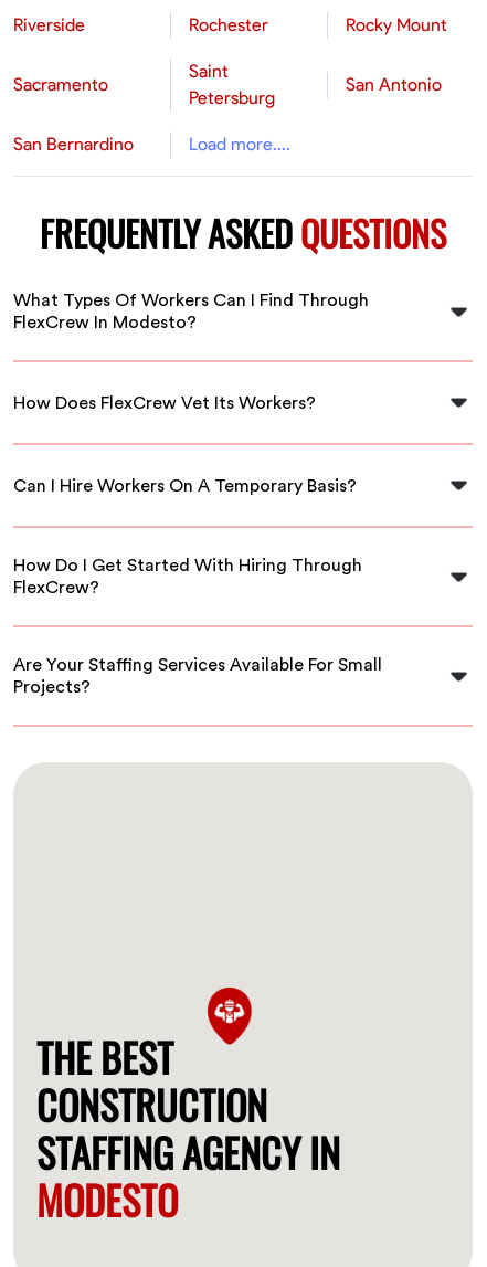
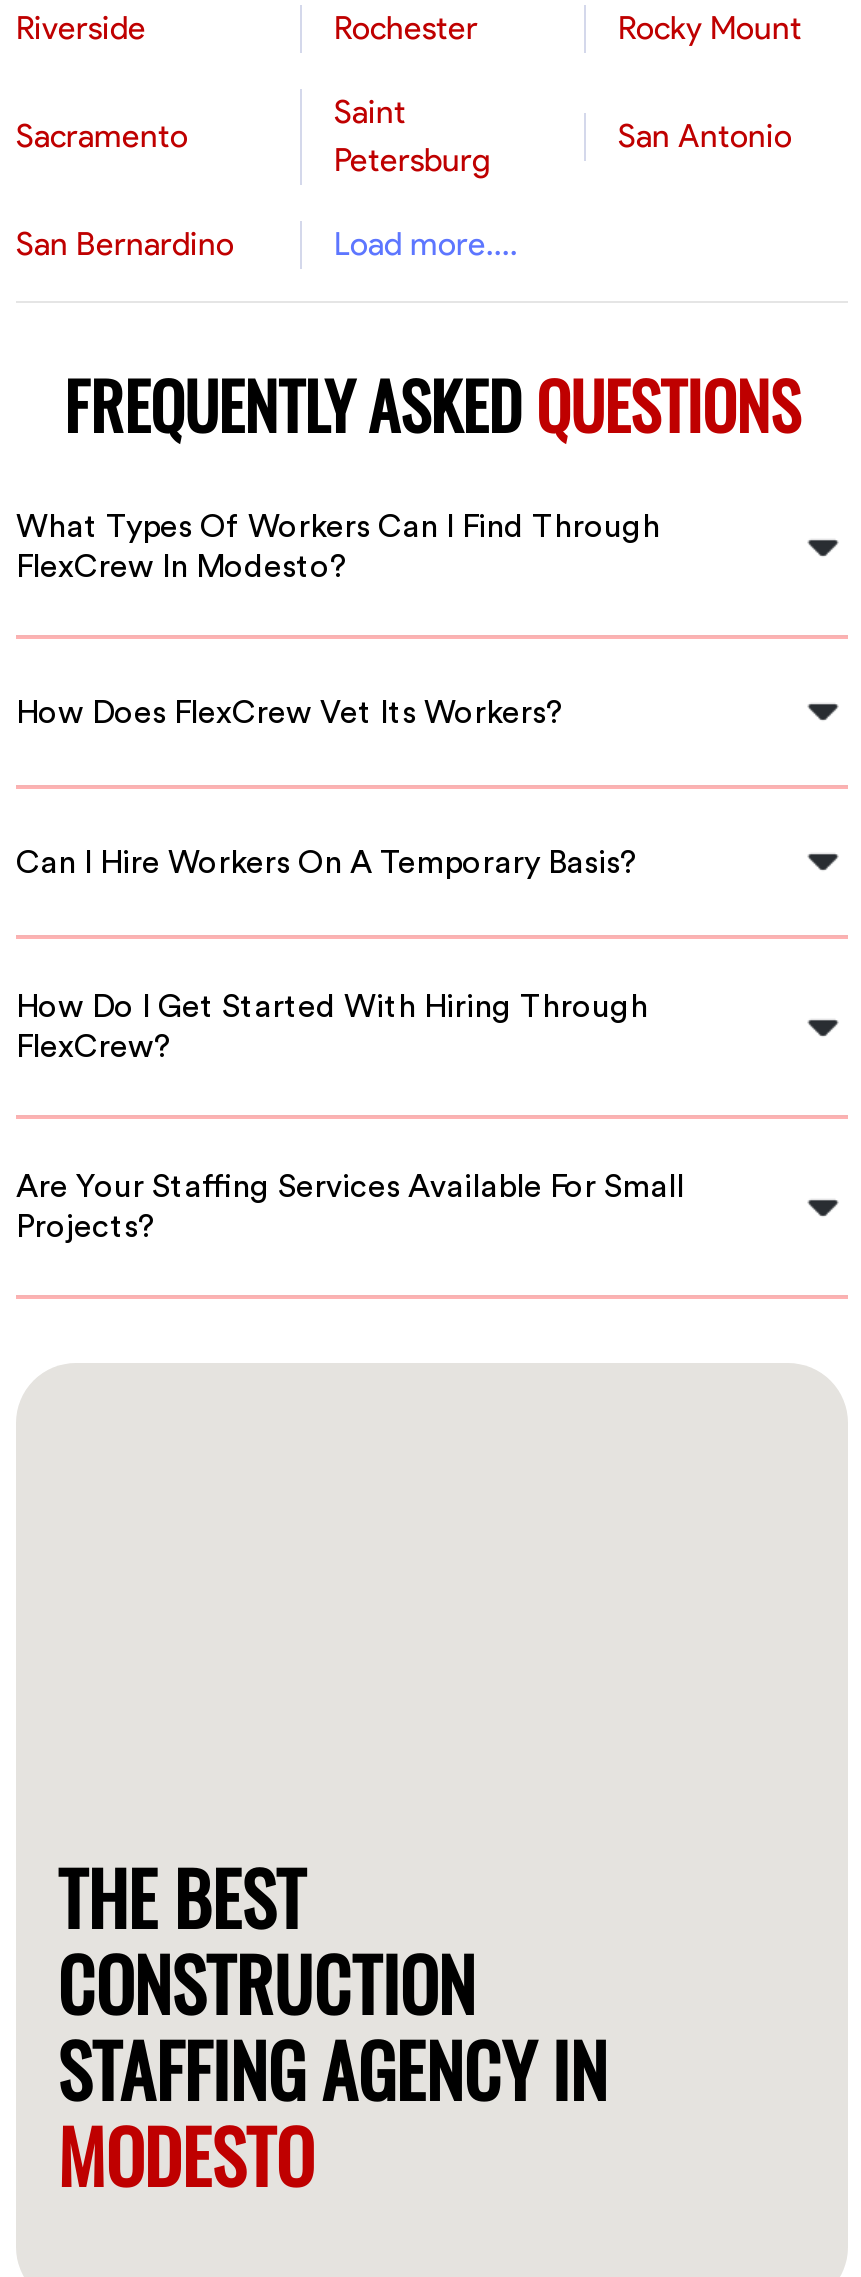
[207,986,253,1046] [image] -> none

